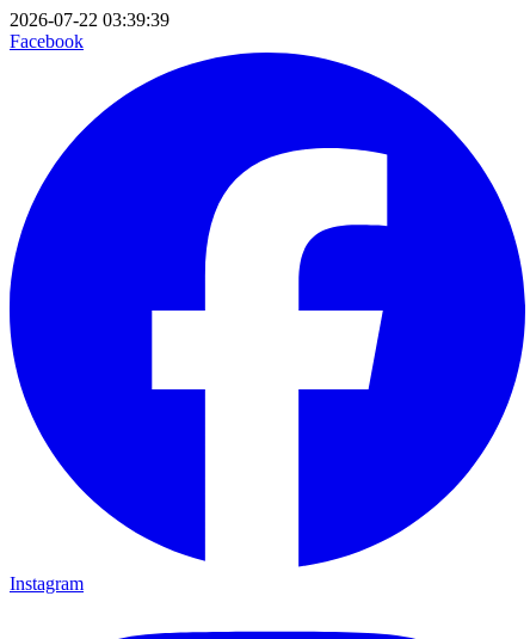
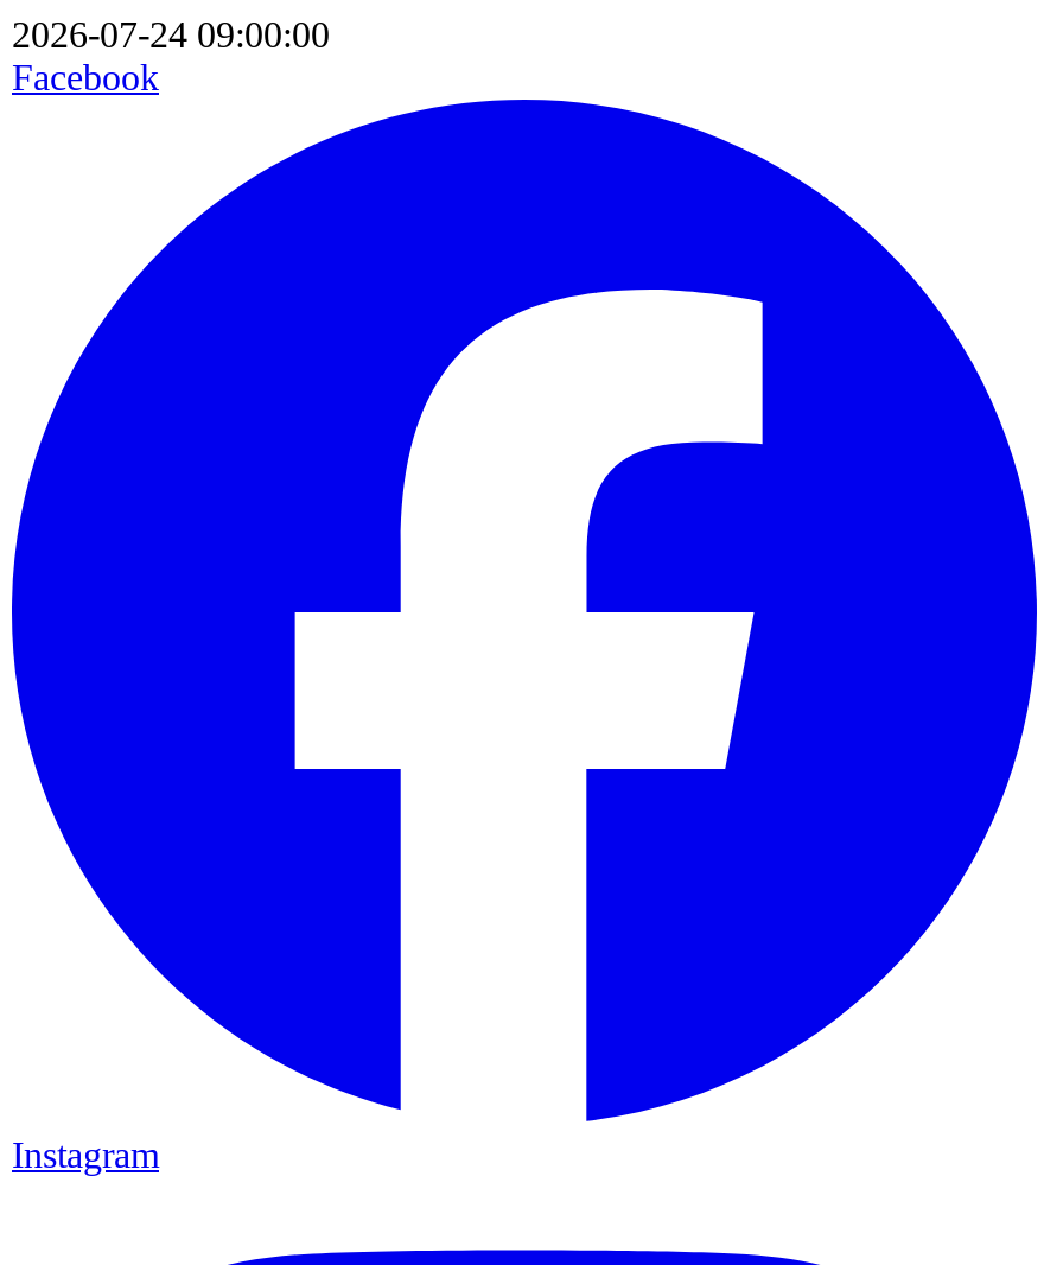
[10,10,170,30] 2026-07-22 03:39:39 -> [12,14,330,55] 2026-07-24 09:00:00

